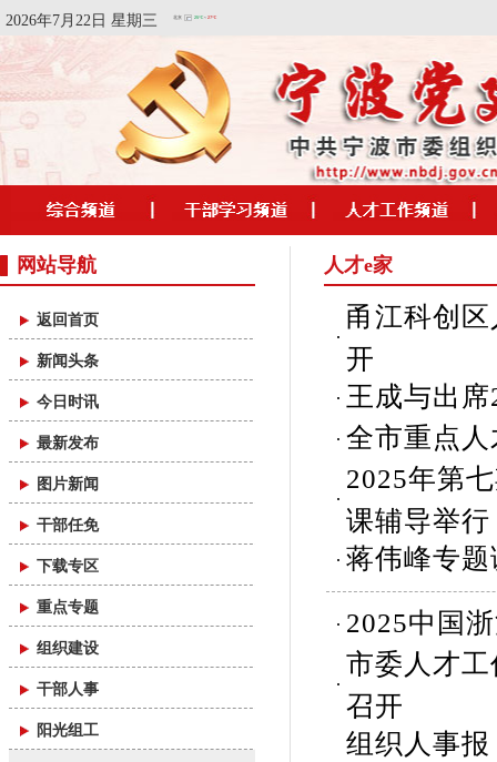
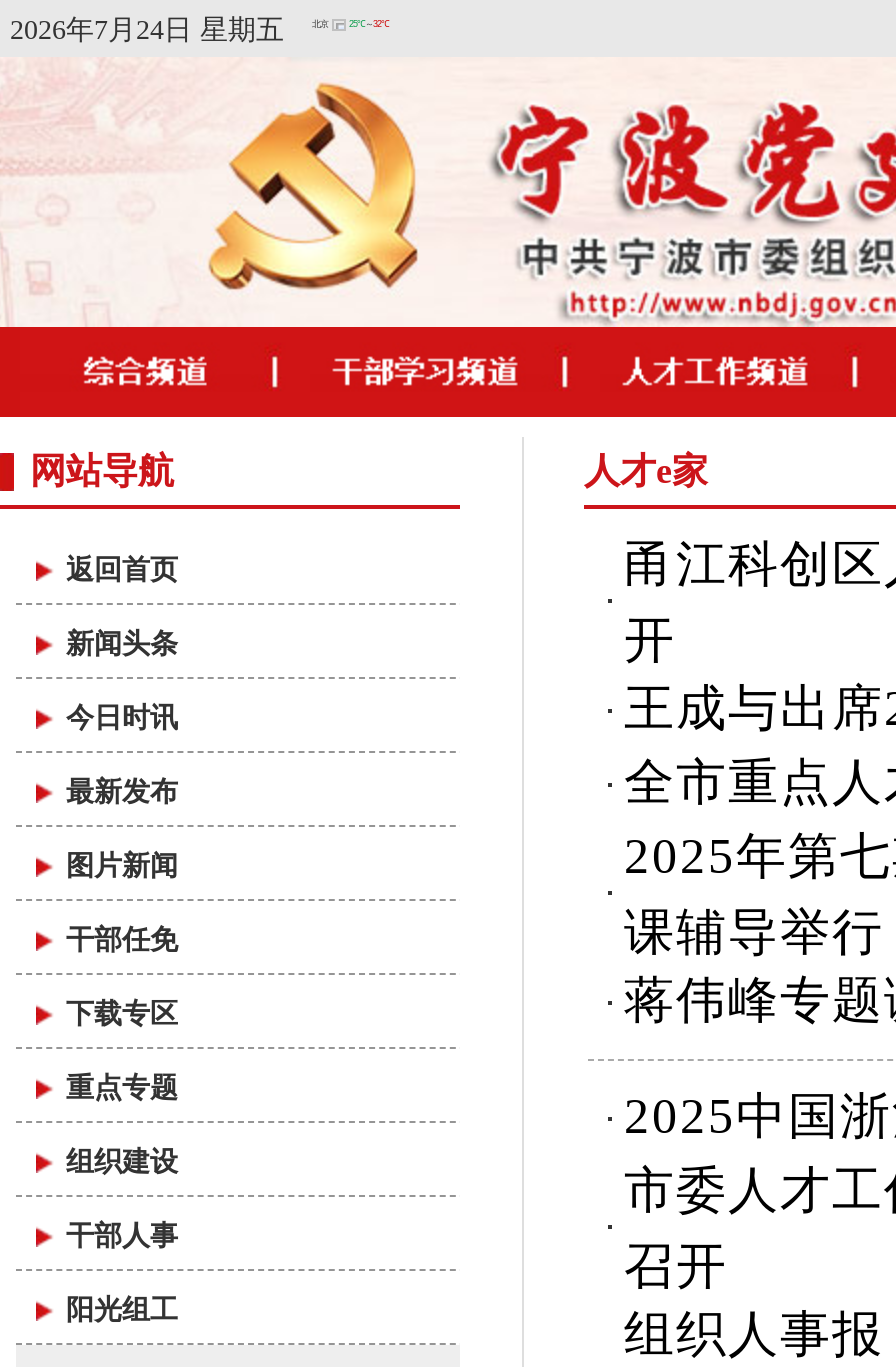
[6,12,162,29] 2026年7月22日 星期三 -> [10,15,292,45] 2026年7月24日 星期五

